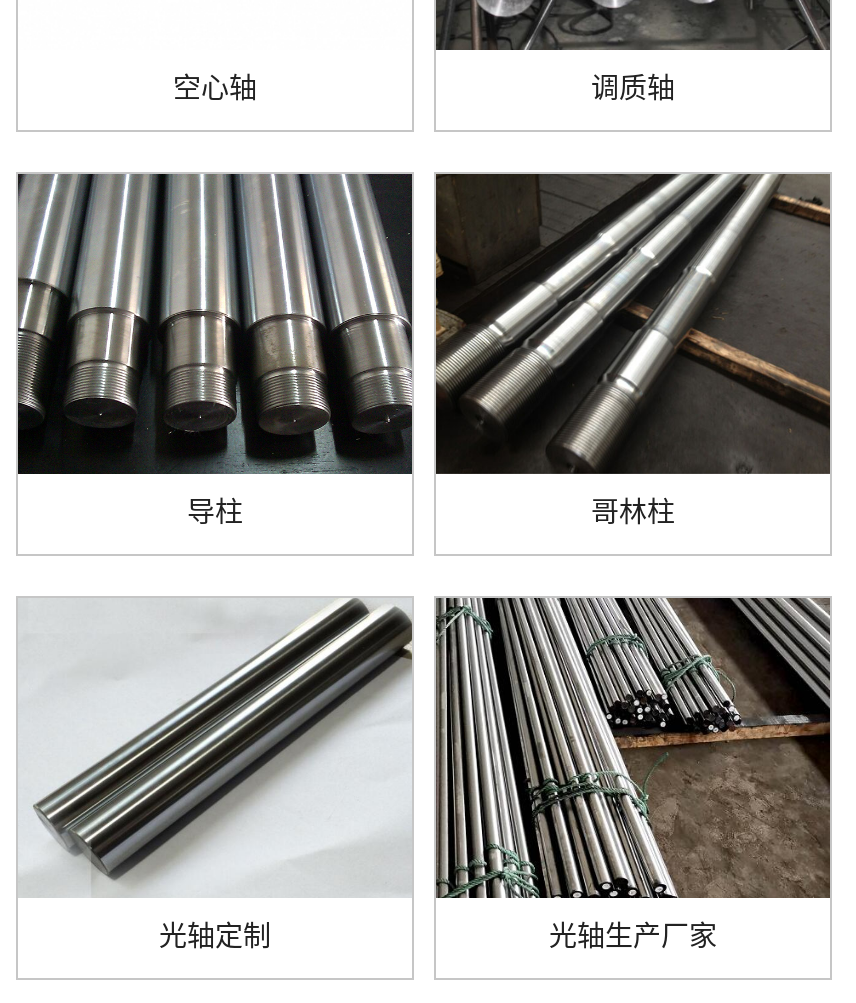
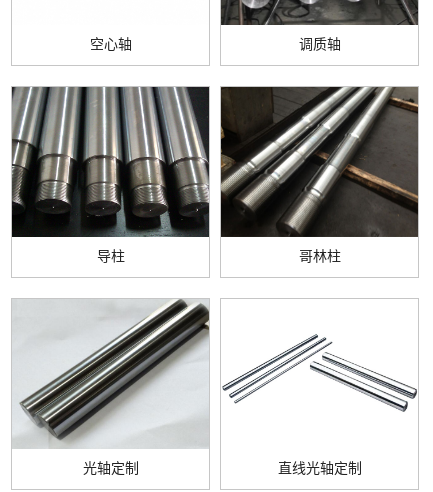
[434,596,832,953] [image] | 光轴生产厂家 -> [221,299,418,476] [image] | 直线光轴定制

